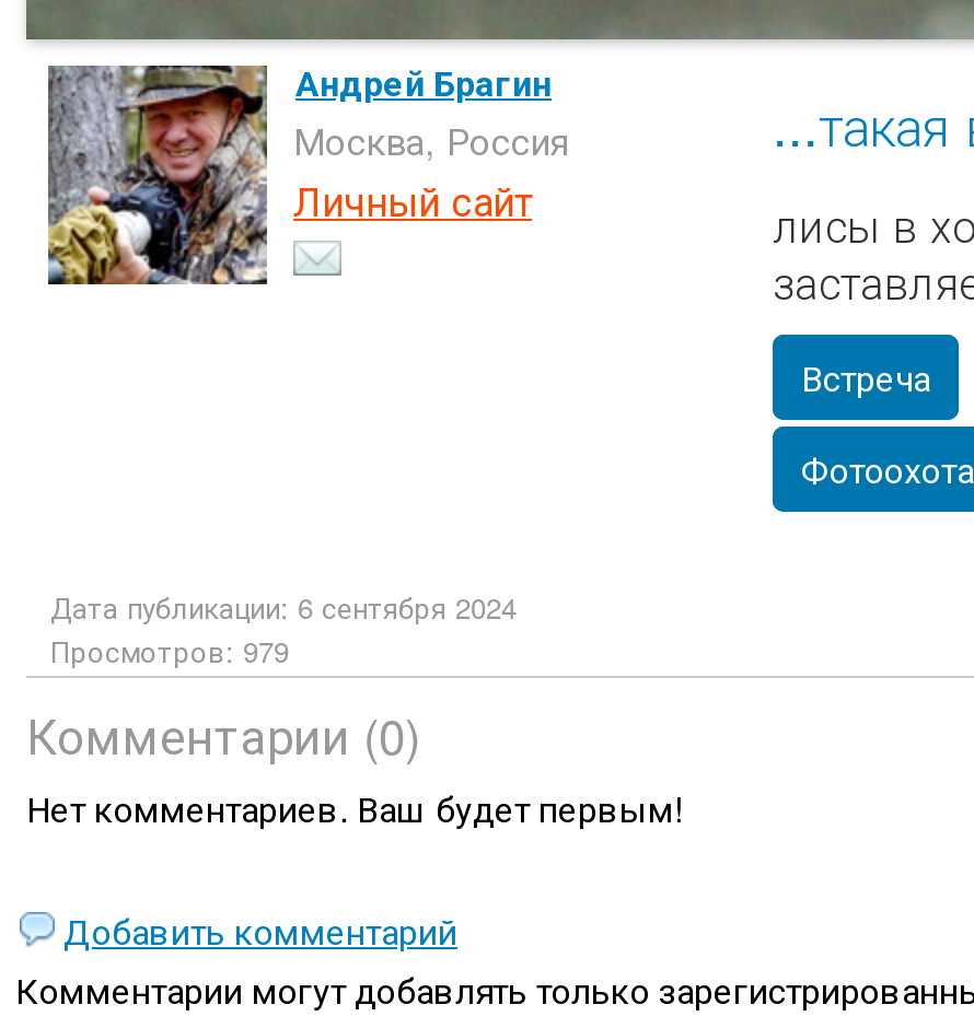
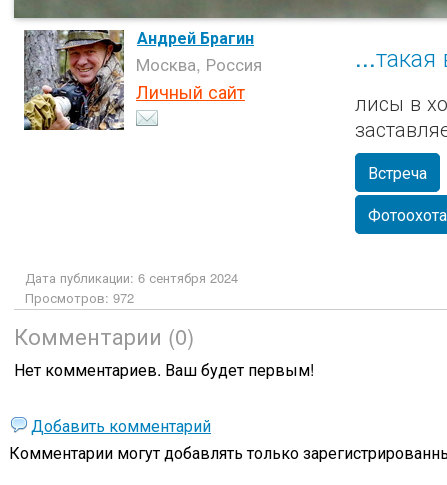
[50,630,289,671] Просмотров: 979 -> [25,288,134,307] Просмотров: 972

